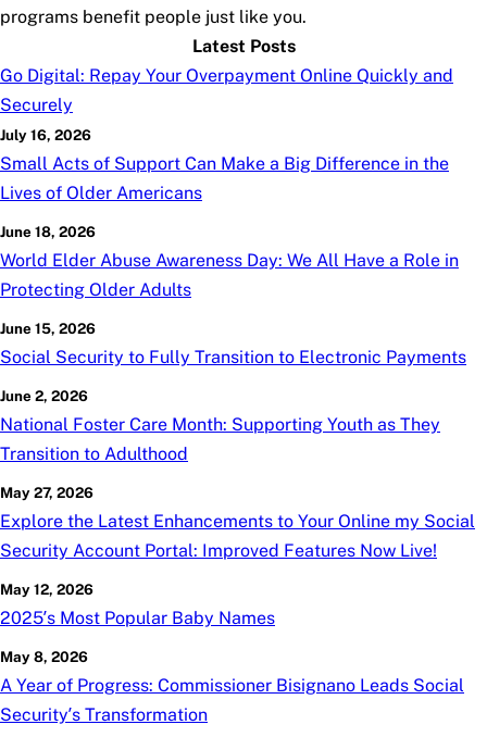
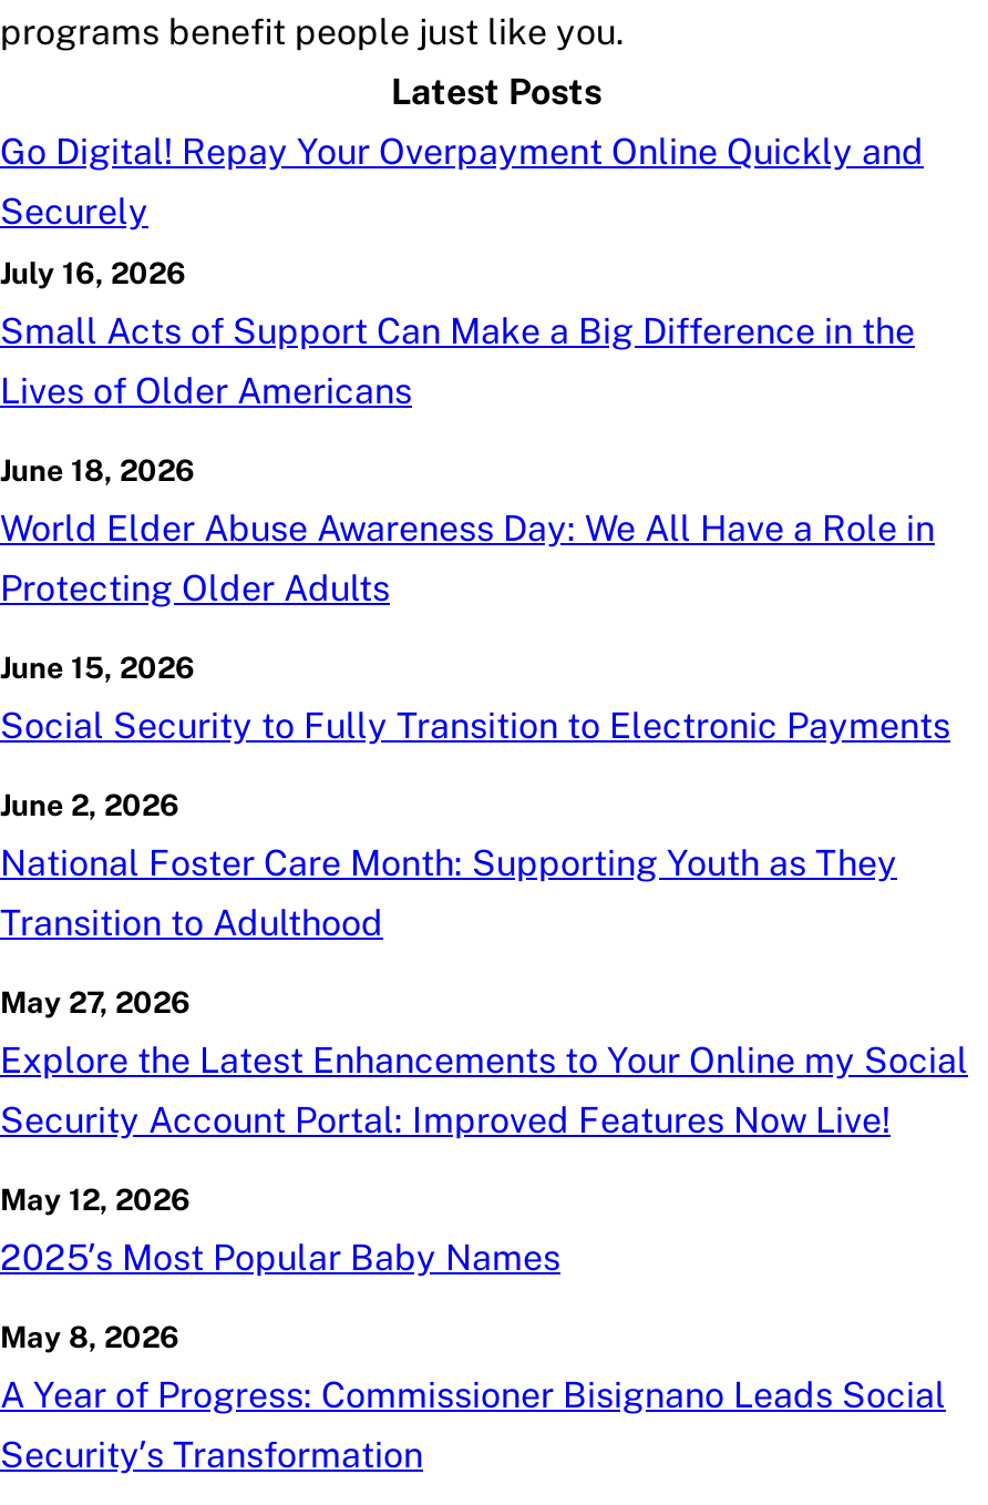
[0,65,453,86] Go Digital: Repay Your Overpayment Online Quickly and -> [0,131,924,173] Go Digital! Repay Your Overpayment Online Quickly and

